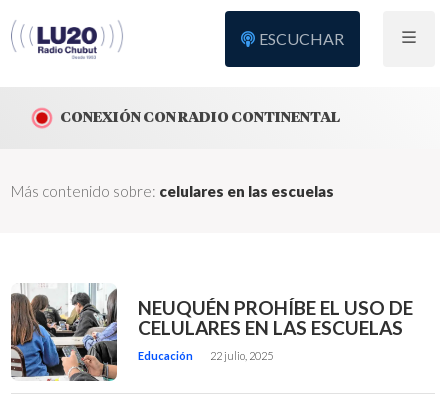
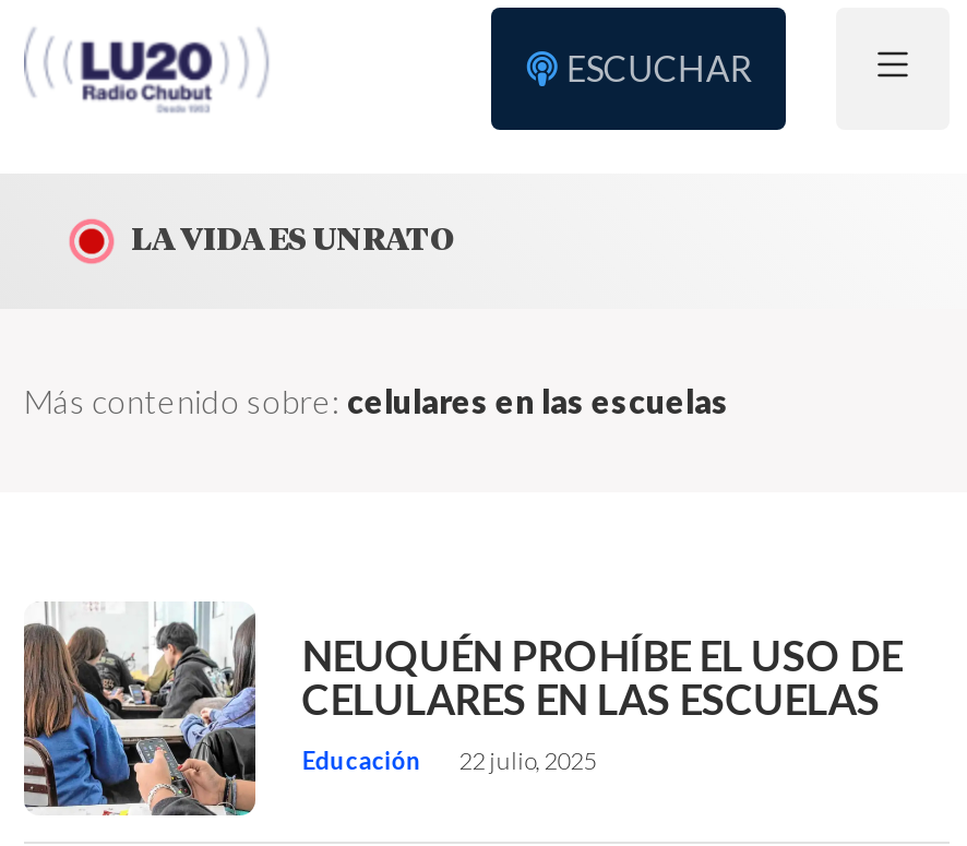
[60,109,340,125] CONEXIÓN CON RADIO CONTINENTAL -> [131,221,456,256] LA VIDA ES UN RATO

